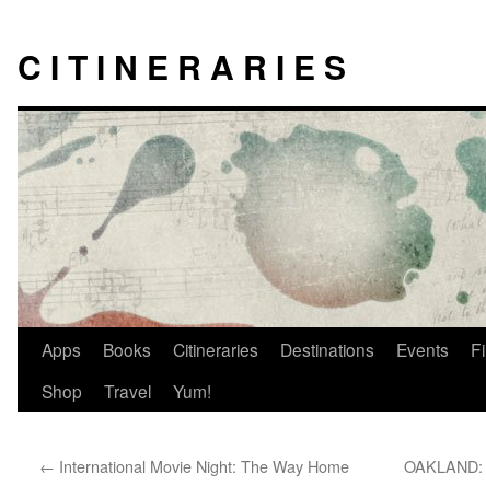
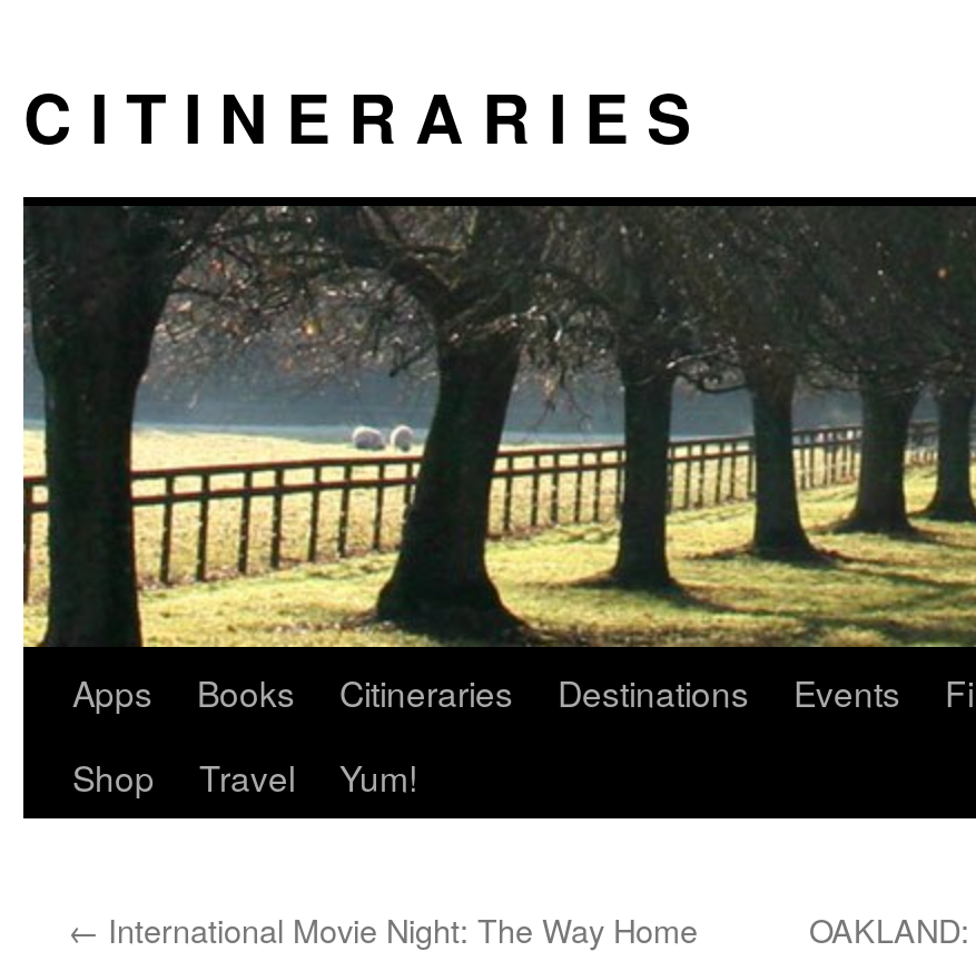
[18,109,483,328] [image] -> [21,206,969,649] [image]

